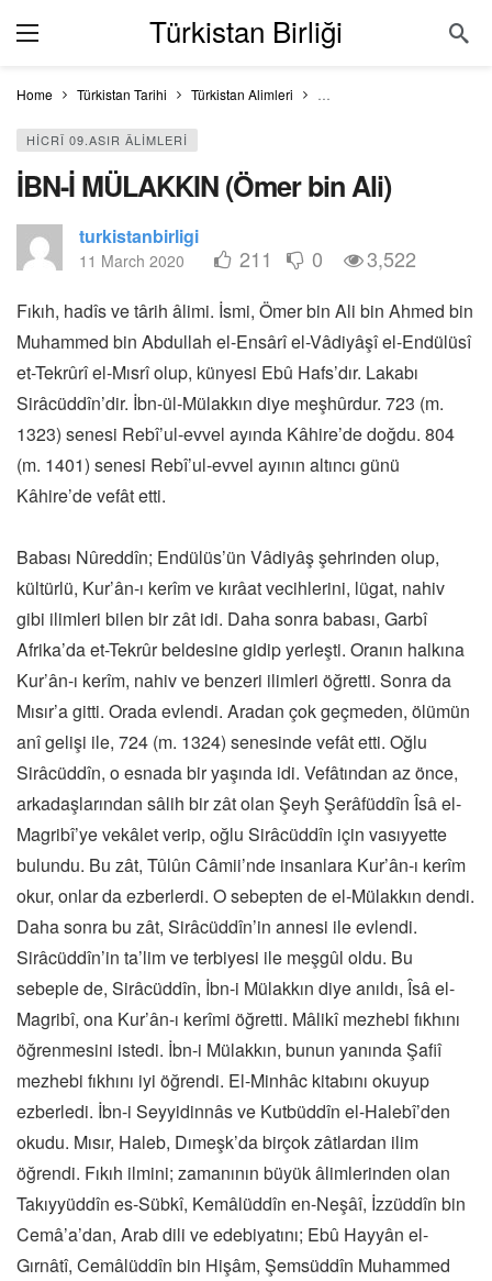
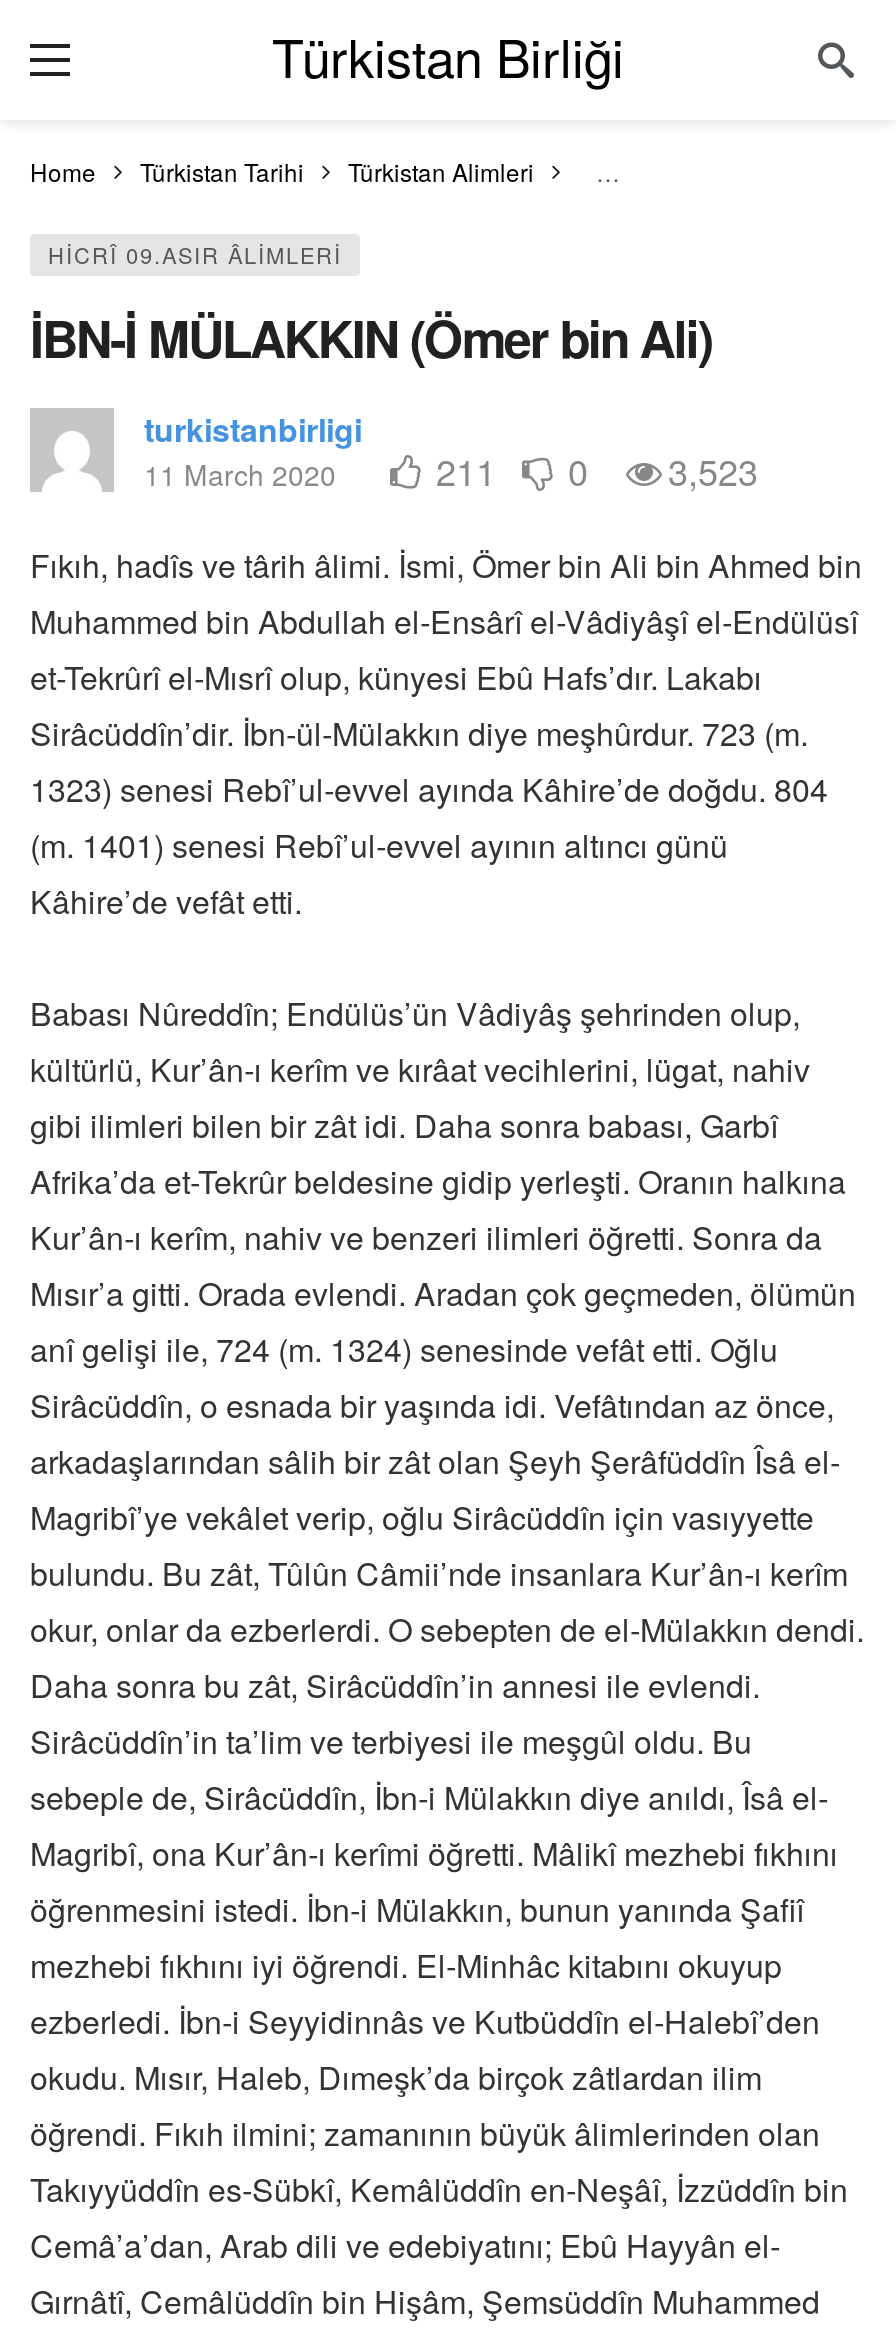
[239,244,416,273] 211 0 3,522 -> [436,444,758,496] 211 0 3,523

